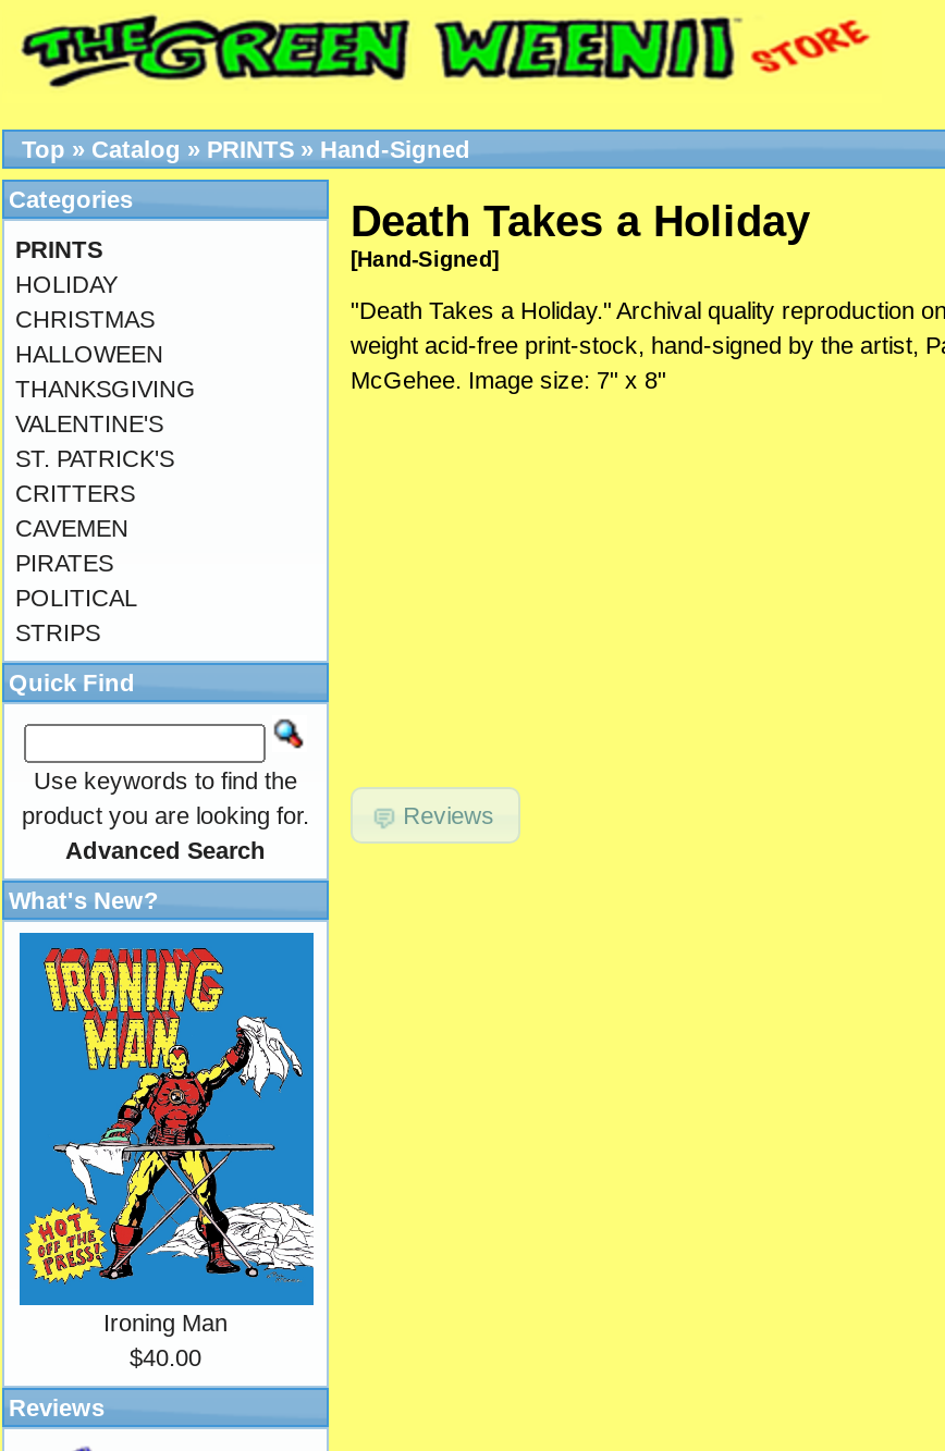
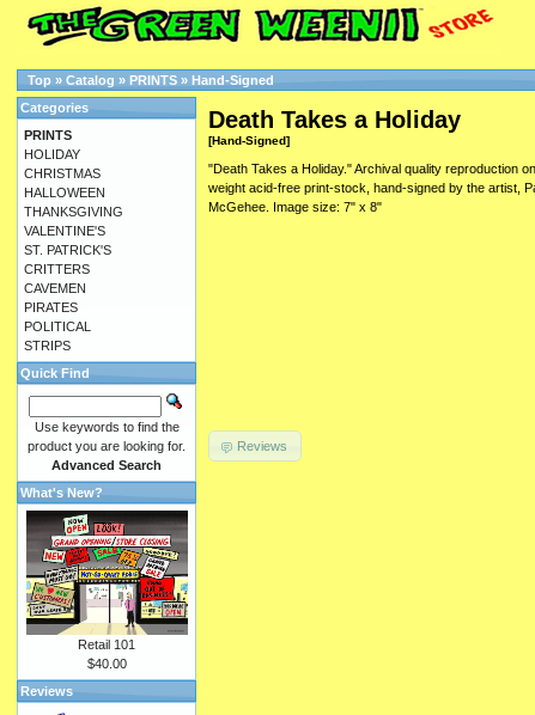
[17,931,316,1336] [image] | Ironing Man -> [25,509,189,652] [image] | Retail 101

